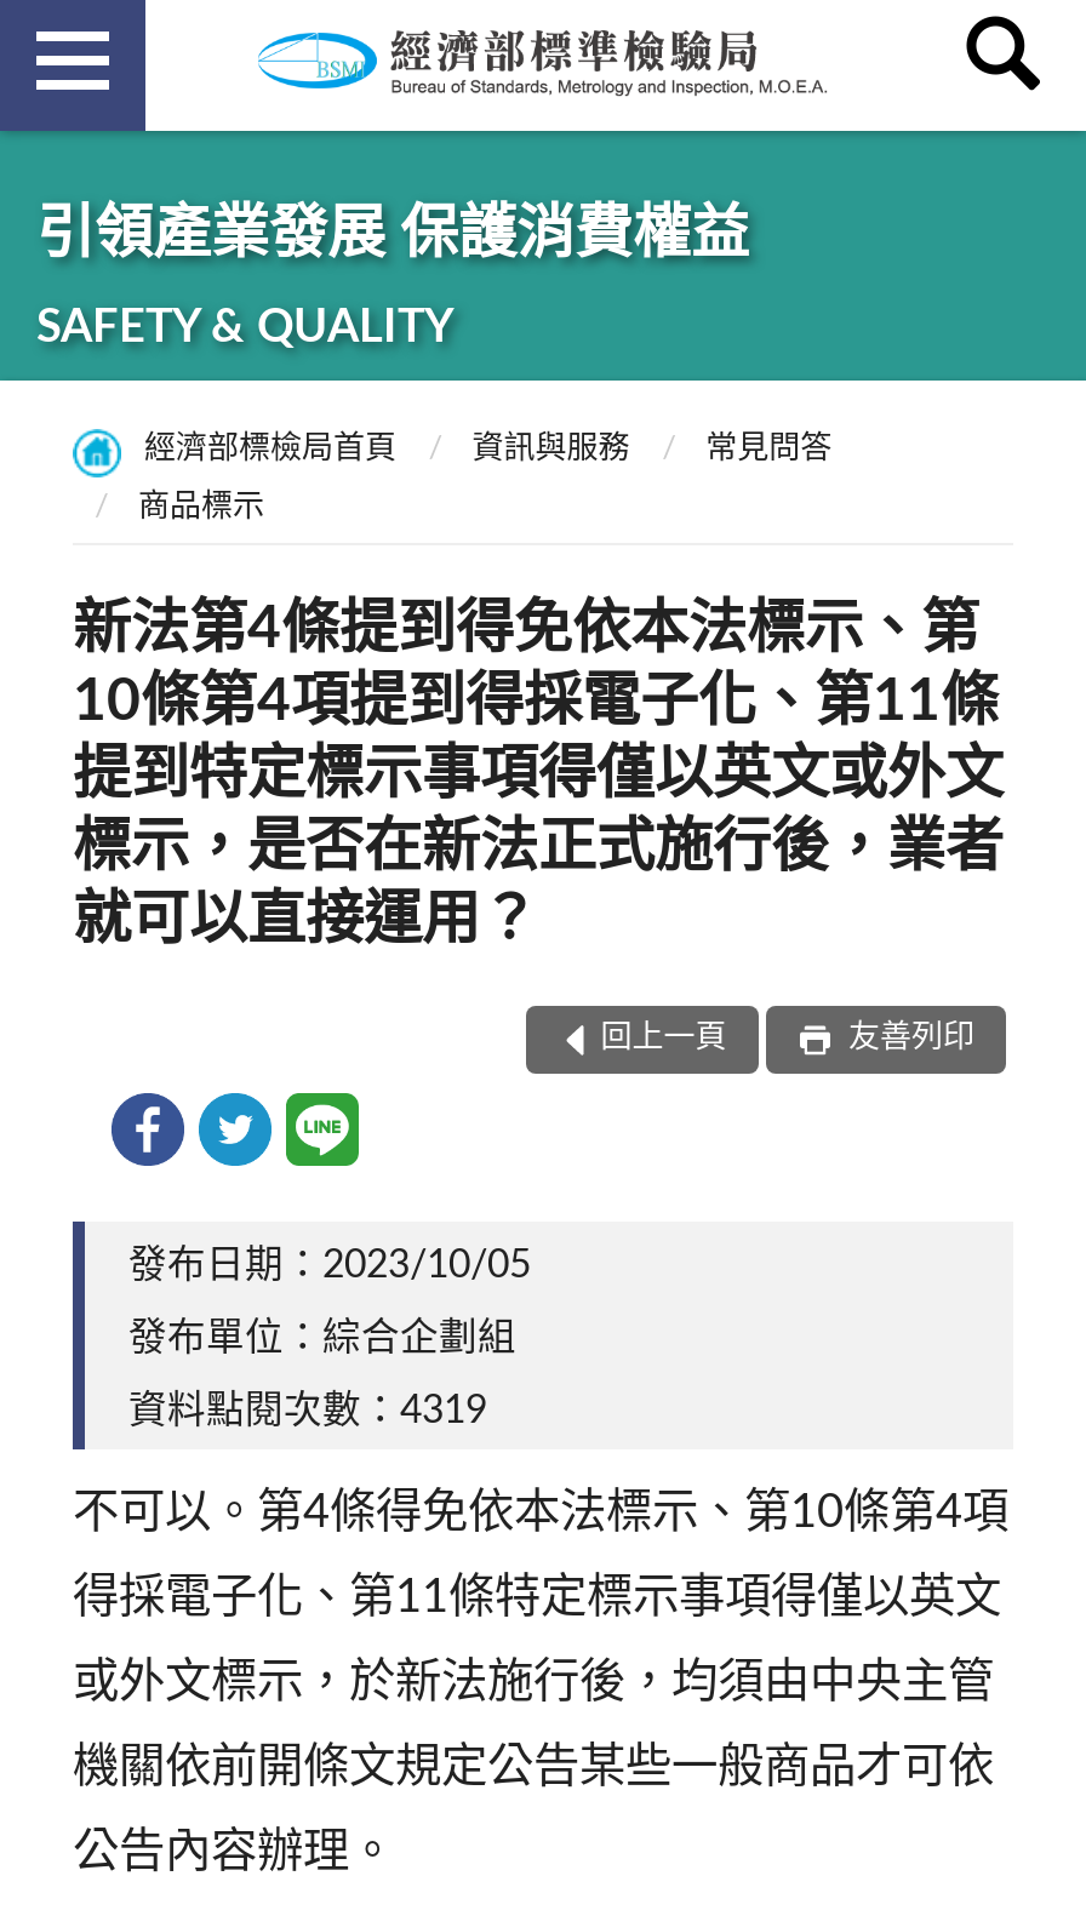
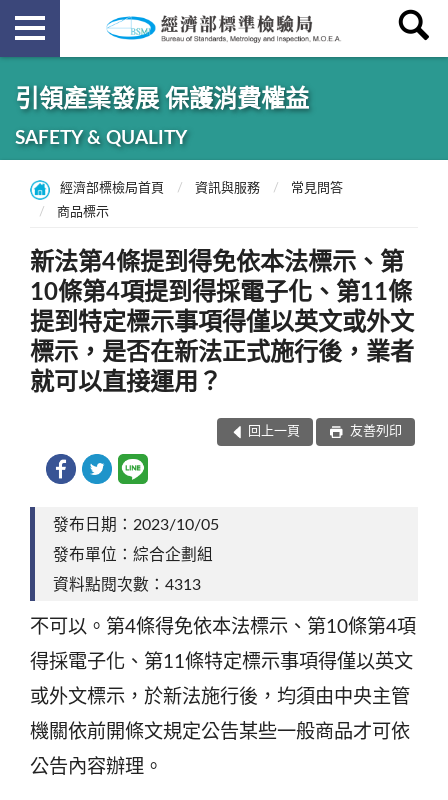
[128,1391,487,1430] 資料點閱次數：4319 -> [53,577,201,593] 資料點閱次數：4313

